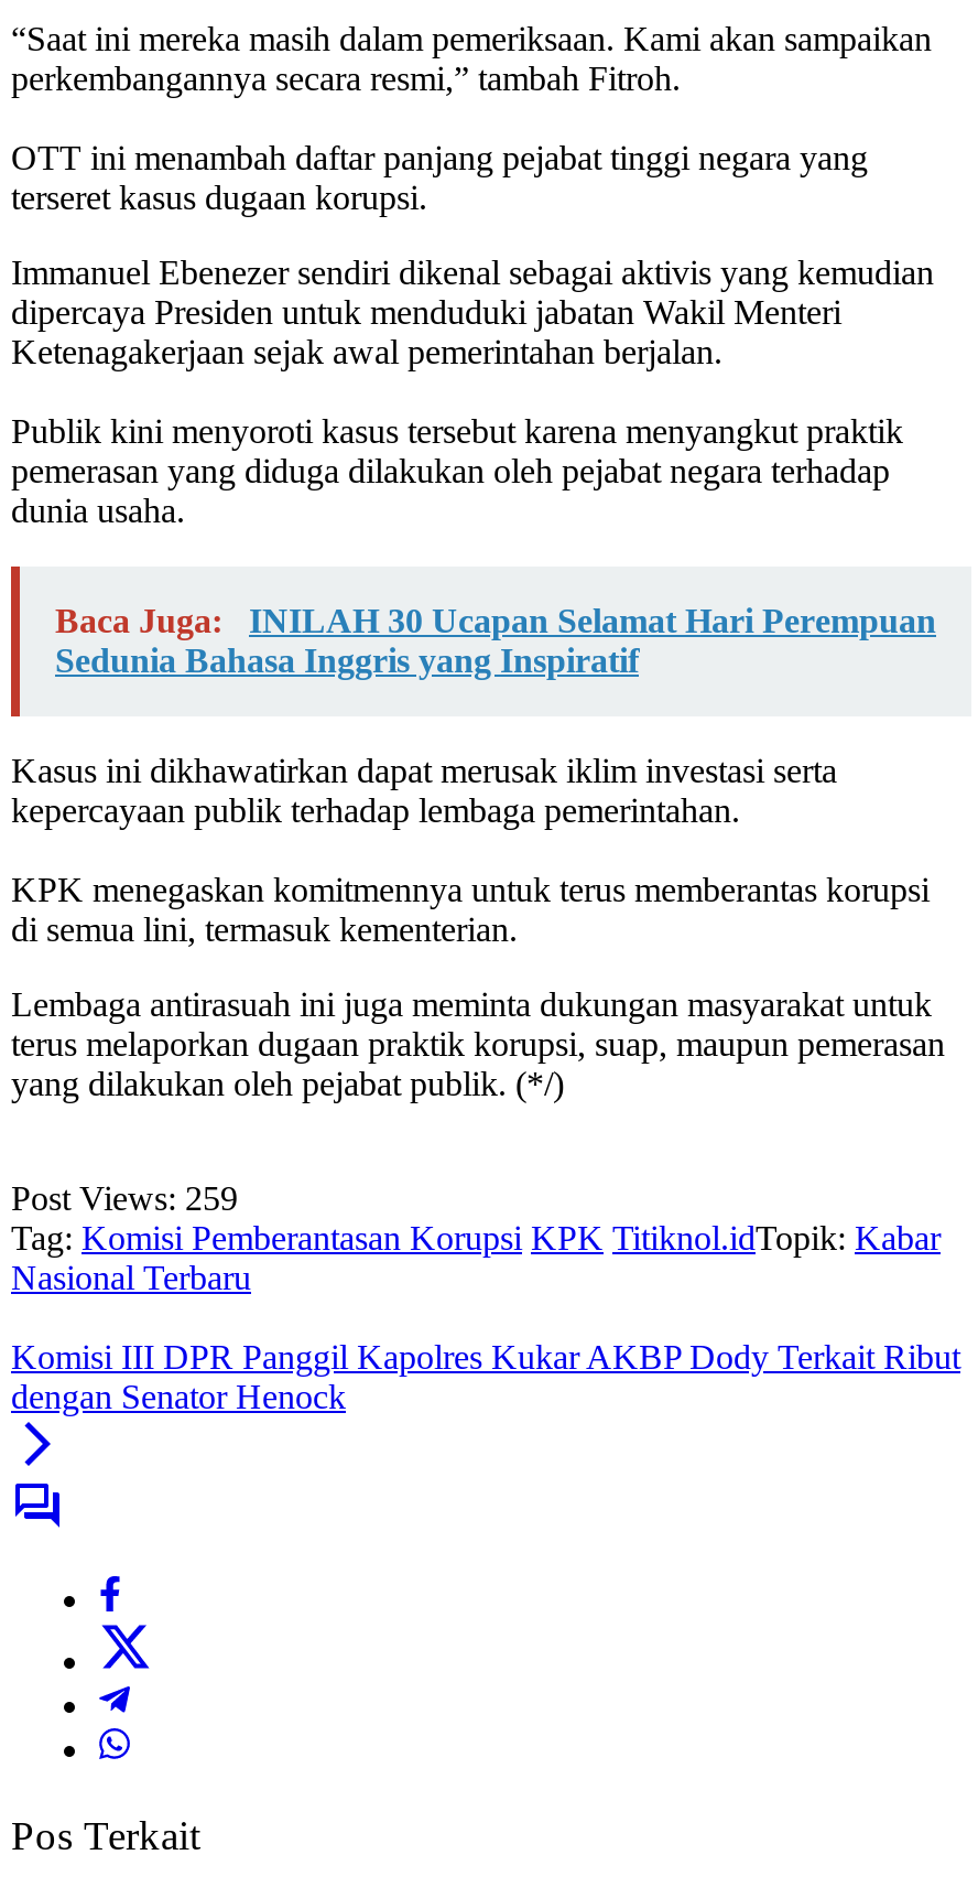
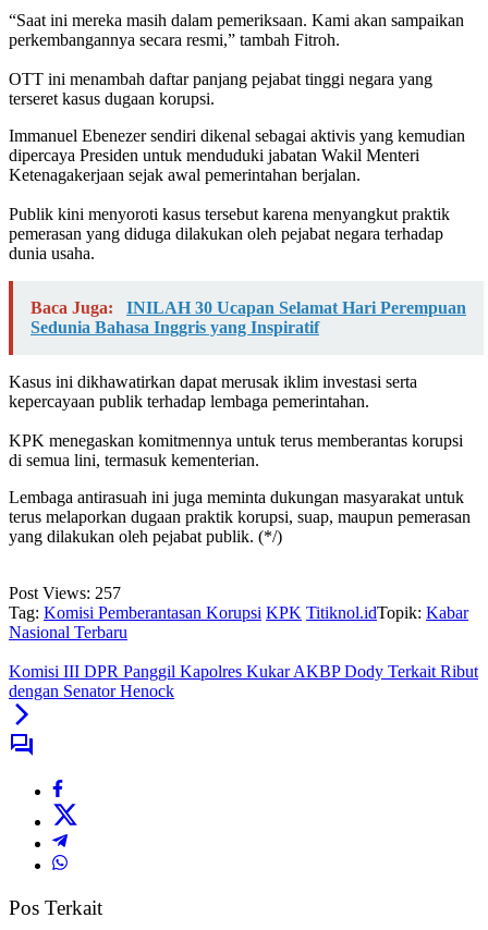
[11,1180,238,1218] Post Views: 259 -> [9,584,121,603] Post Views: 257

